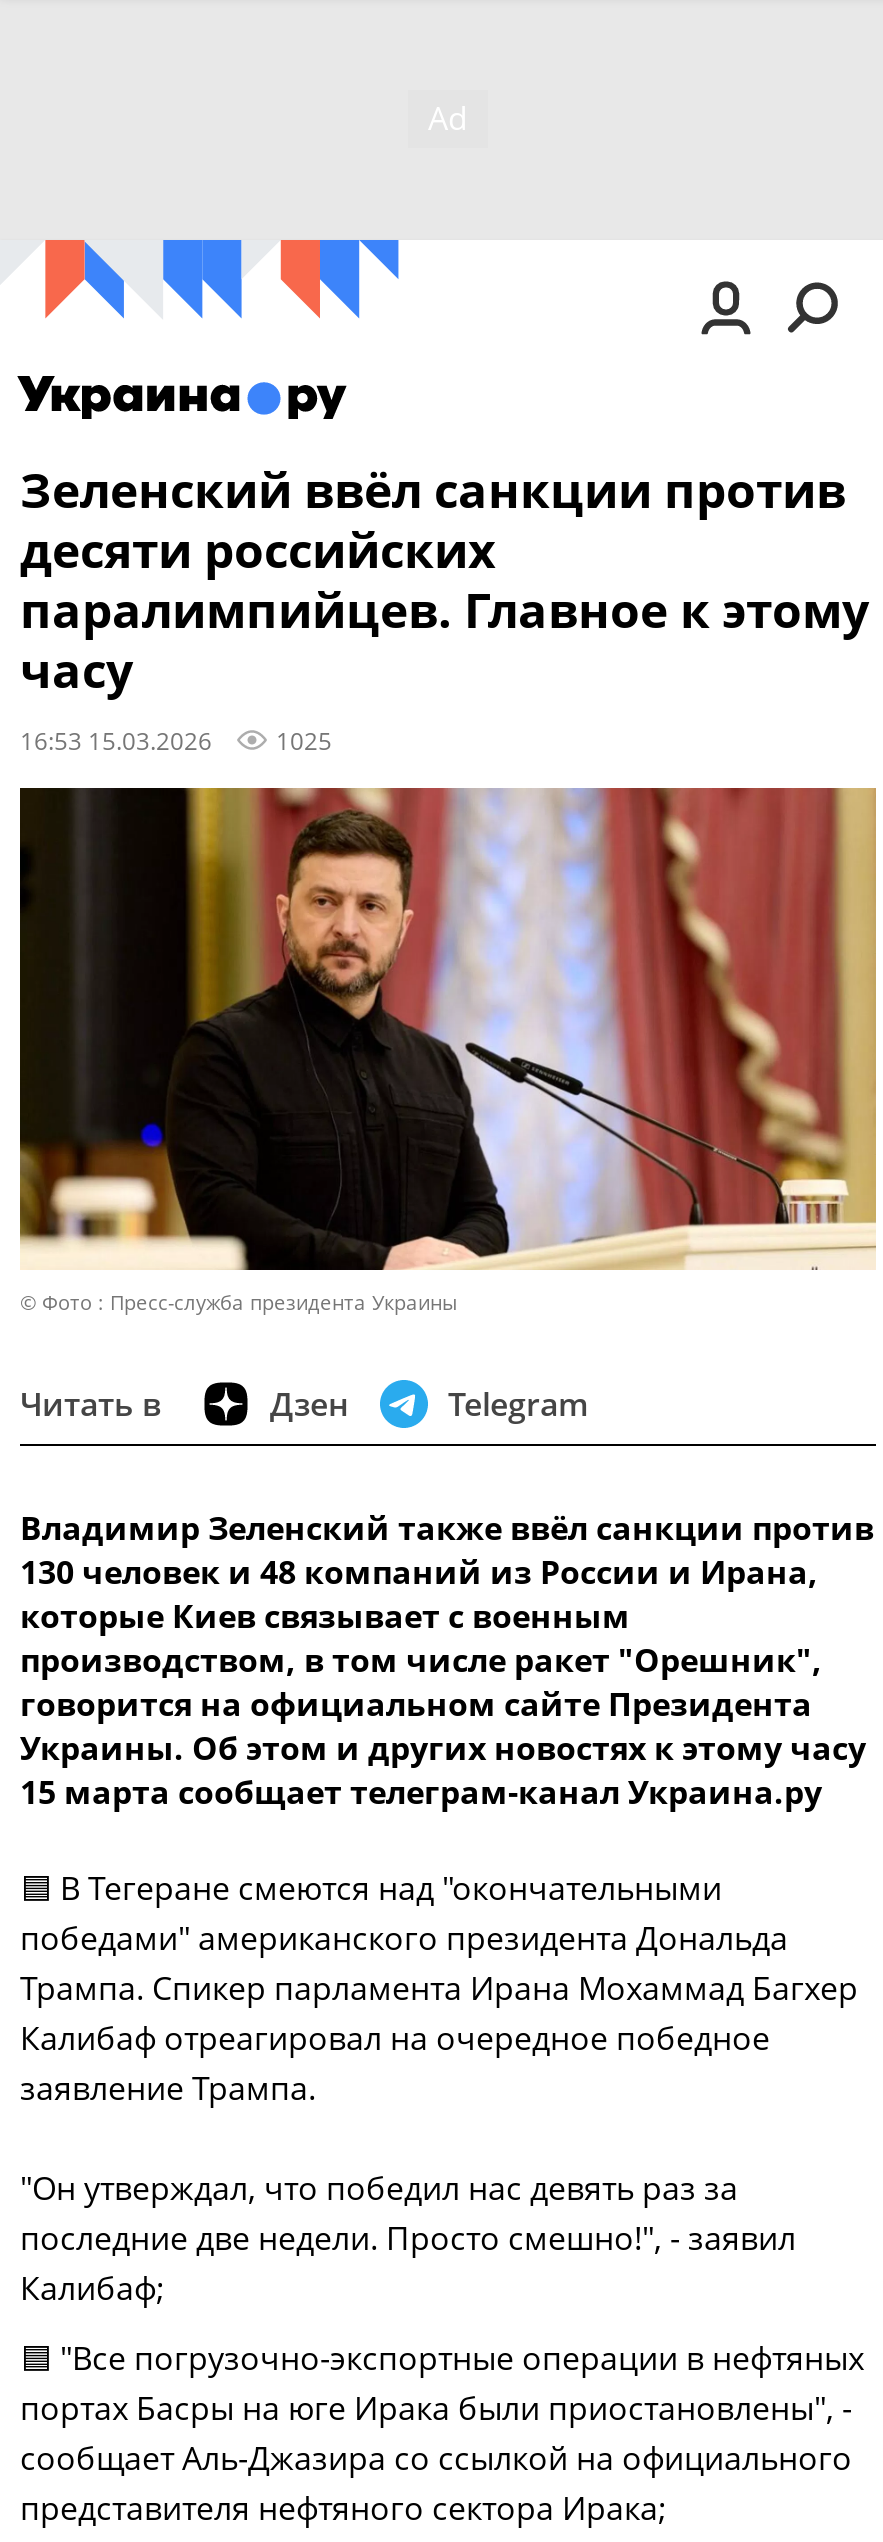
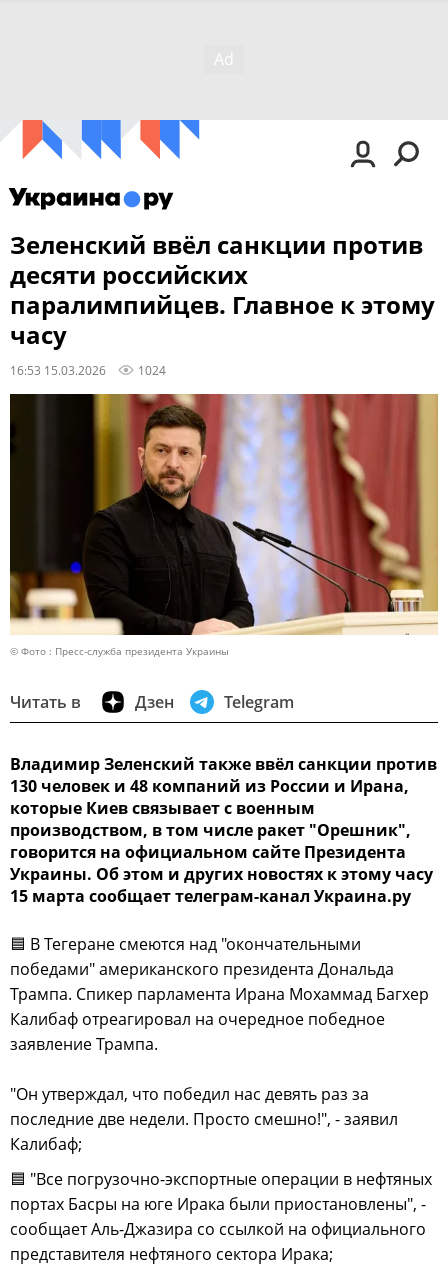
[20,724,332,756] 16:53 15.03.2026 1025 -> [10,362,166,378] 16:53 15.03.2026 1024

